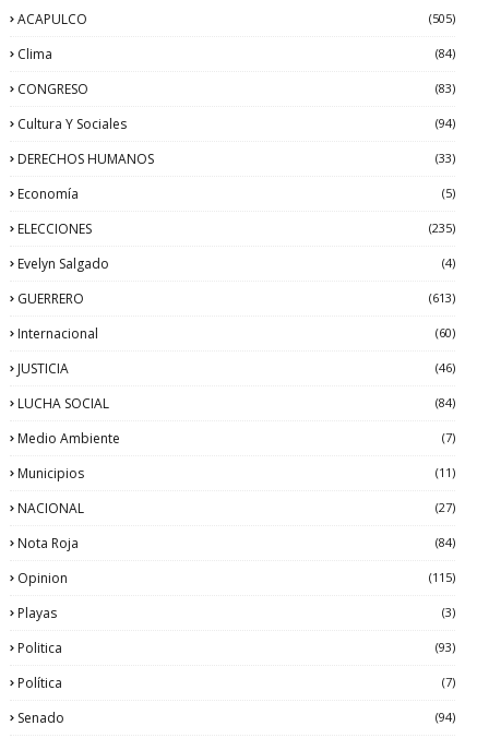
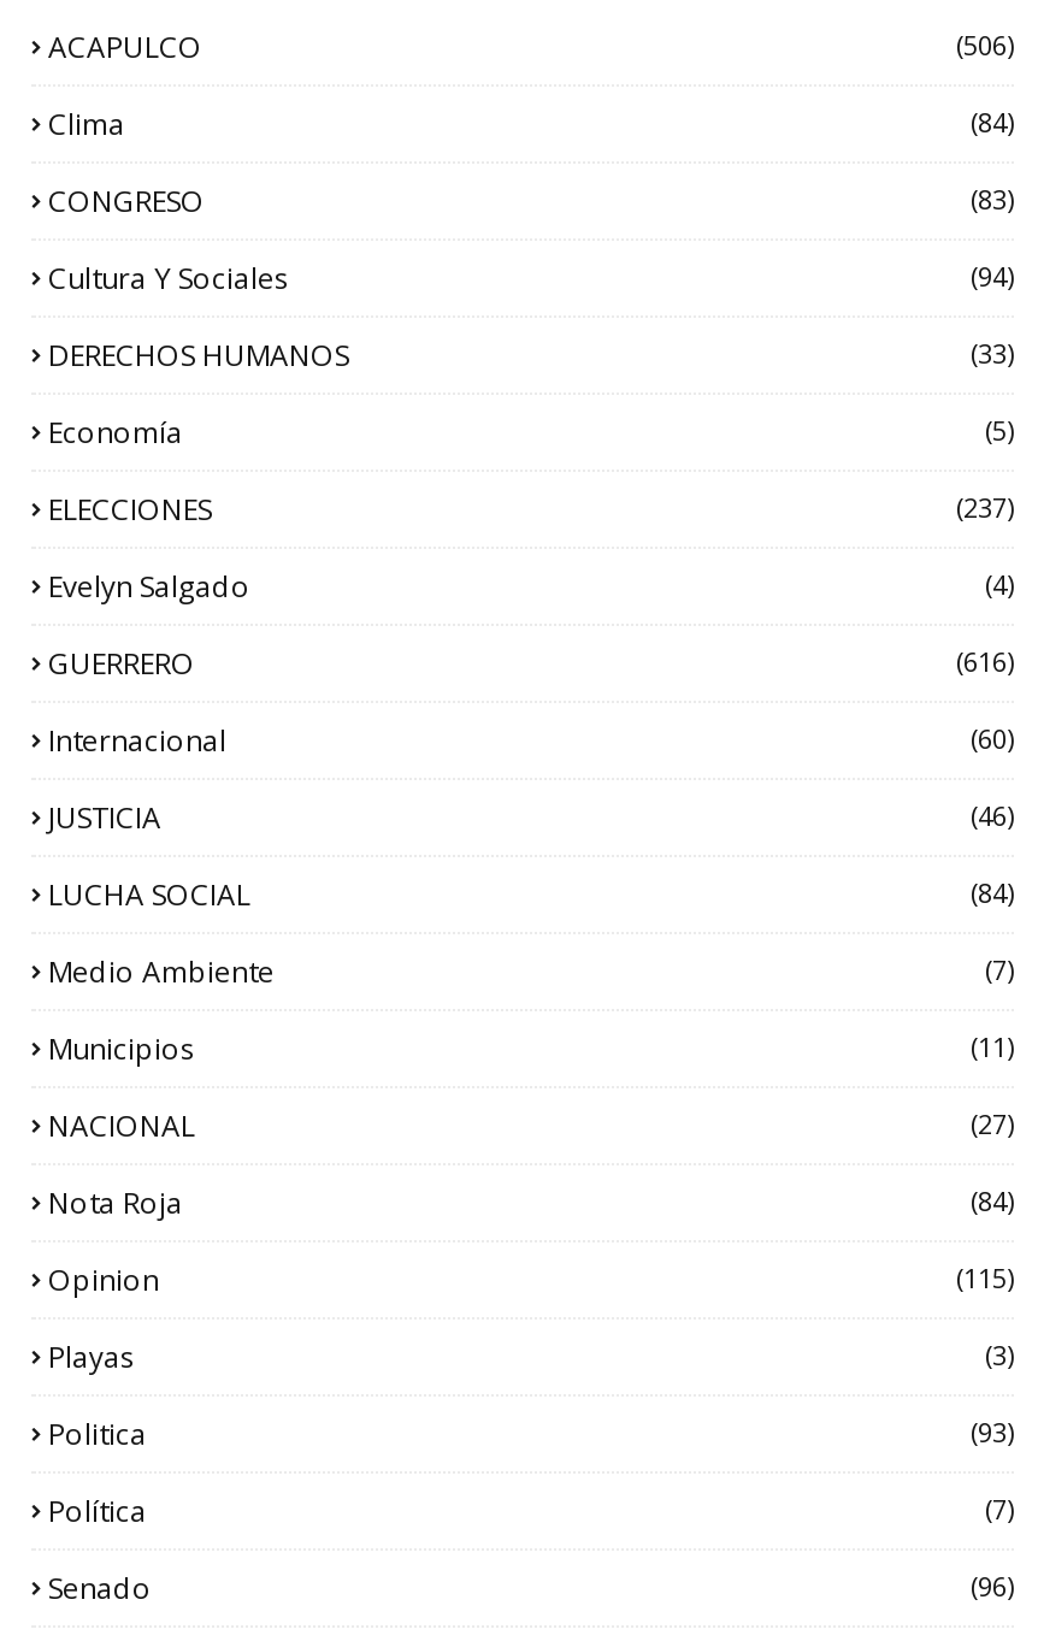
[429,9,455,26] (505) -> [956,25,1014,61] (506)
[429,219,455,235] (235) -> [956,488,1014,524] (237)
[429,289,455,305] (613) -> [956,642,1014,678] (616)
[436,708,455,724] (94) -> [971,1566,1014,1602] (96)

